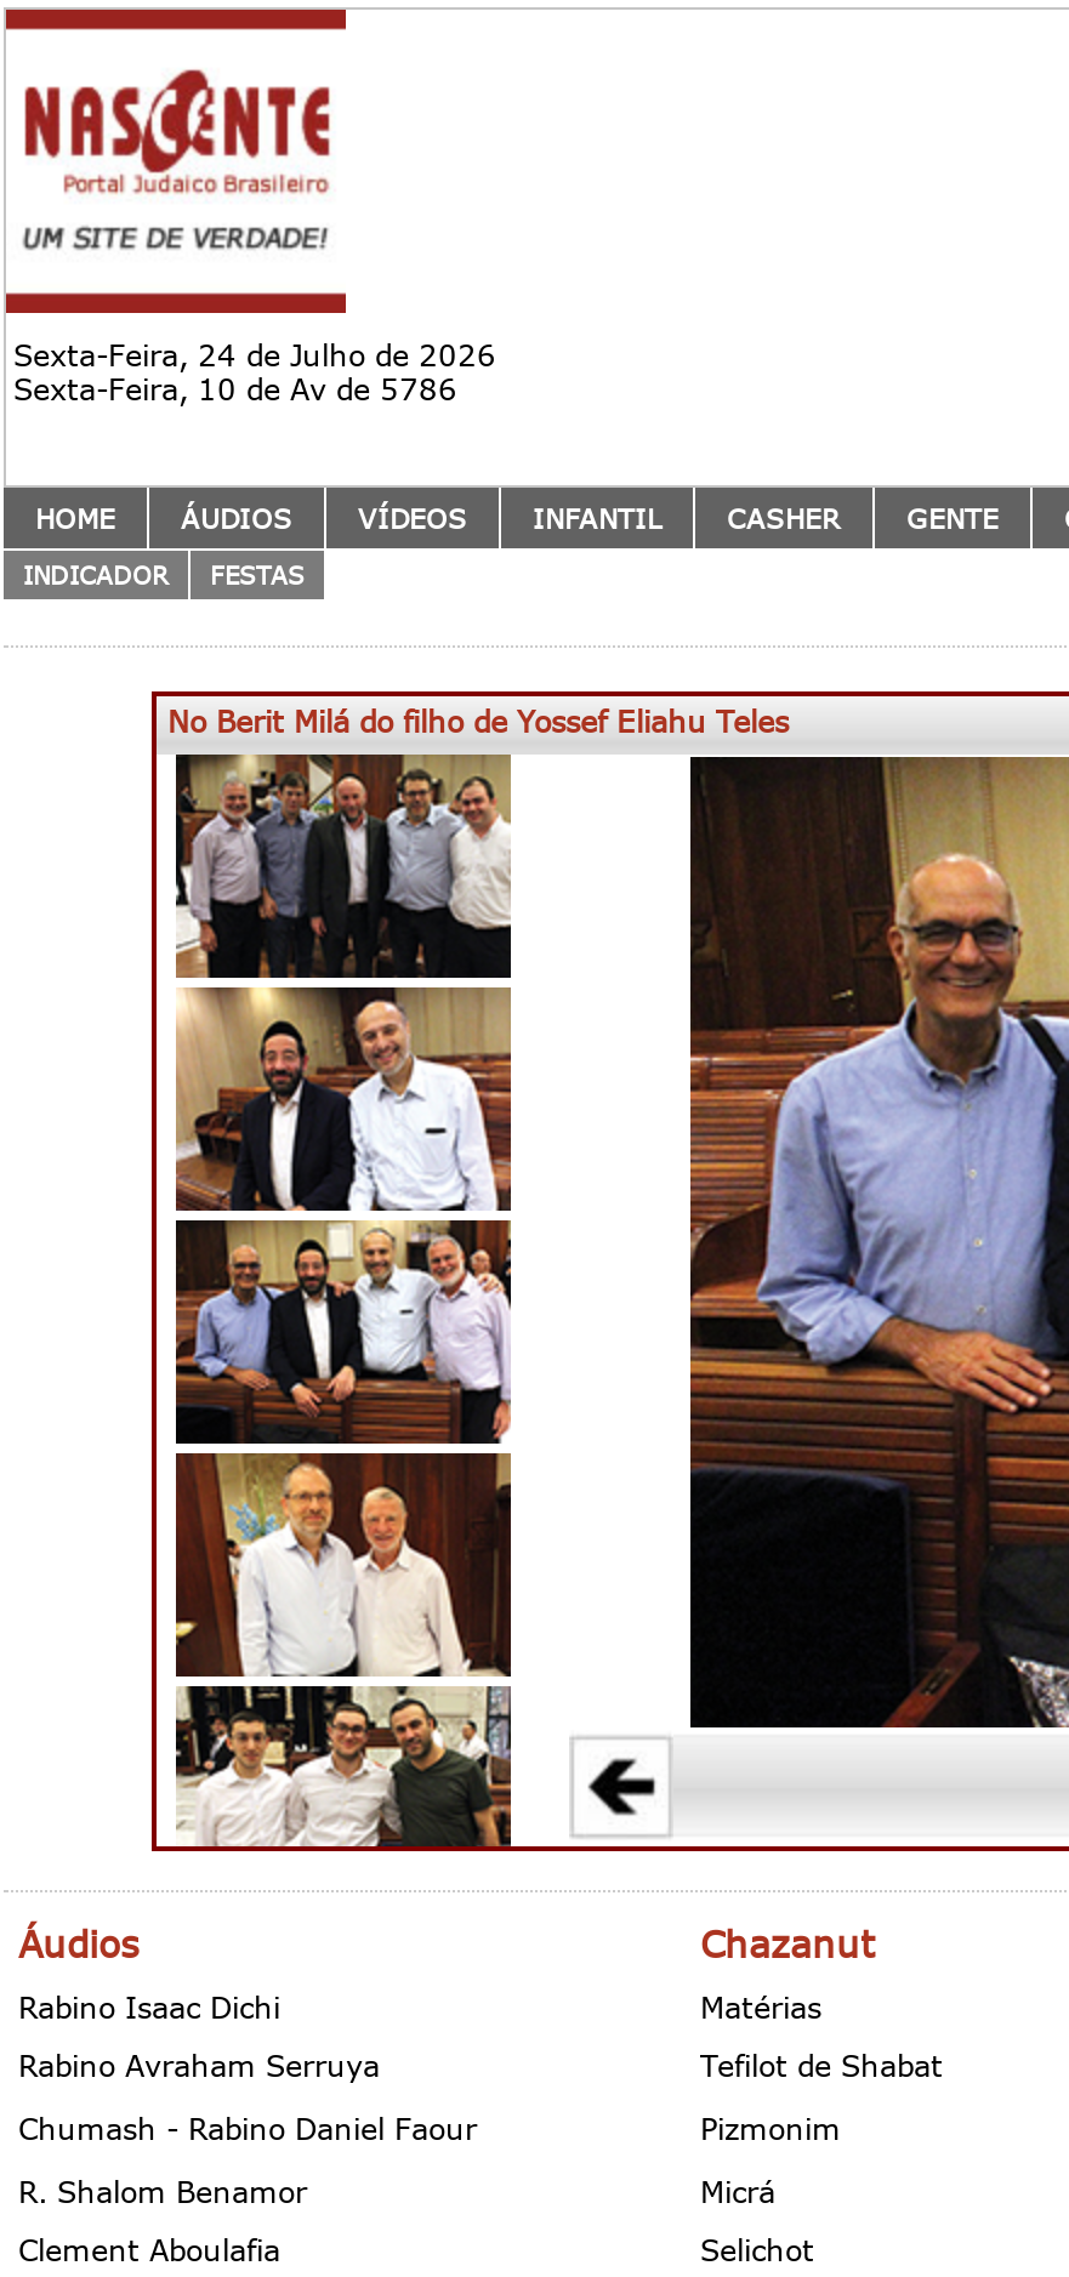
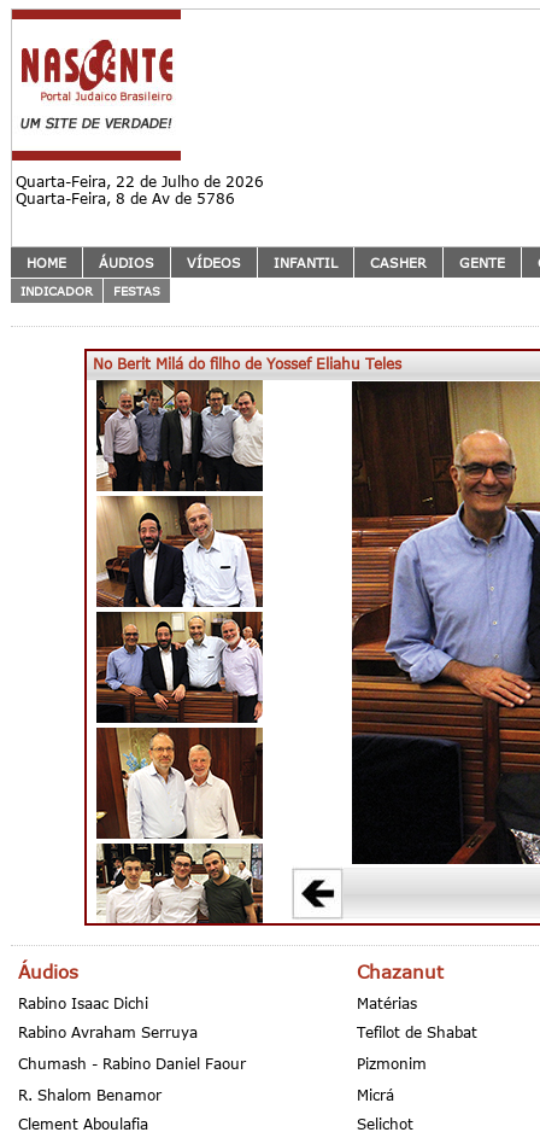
[13,337,496,371] Sexta-Feira, 24 de Julho de 2026 -> [16,173,264,189] Quarta-Feira, 22 de Julho de 2026
[13,371,457,405] Sexta-Feira, 10 de Av de 5786 -> [16,189,235,206] Quarta-Feira, 8 de Av de 5786

